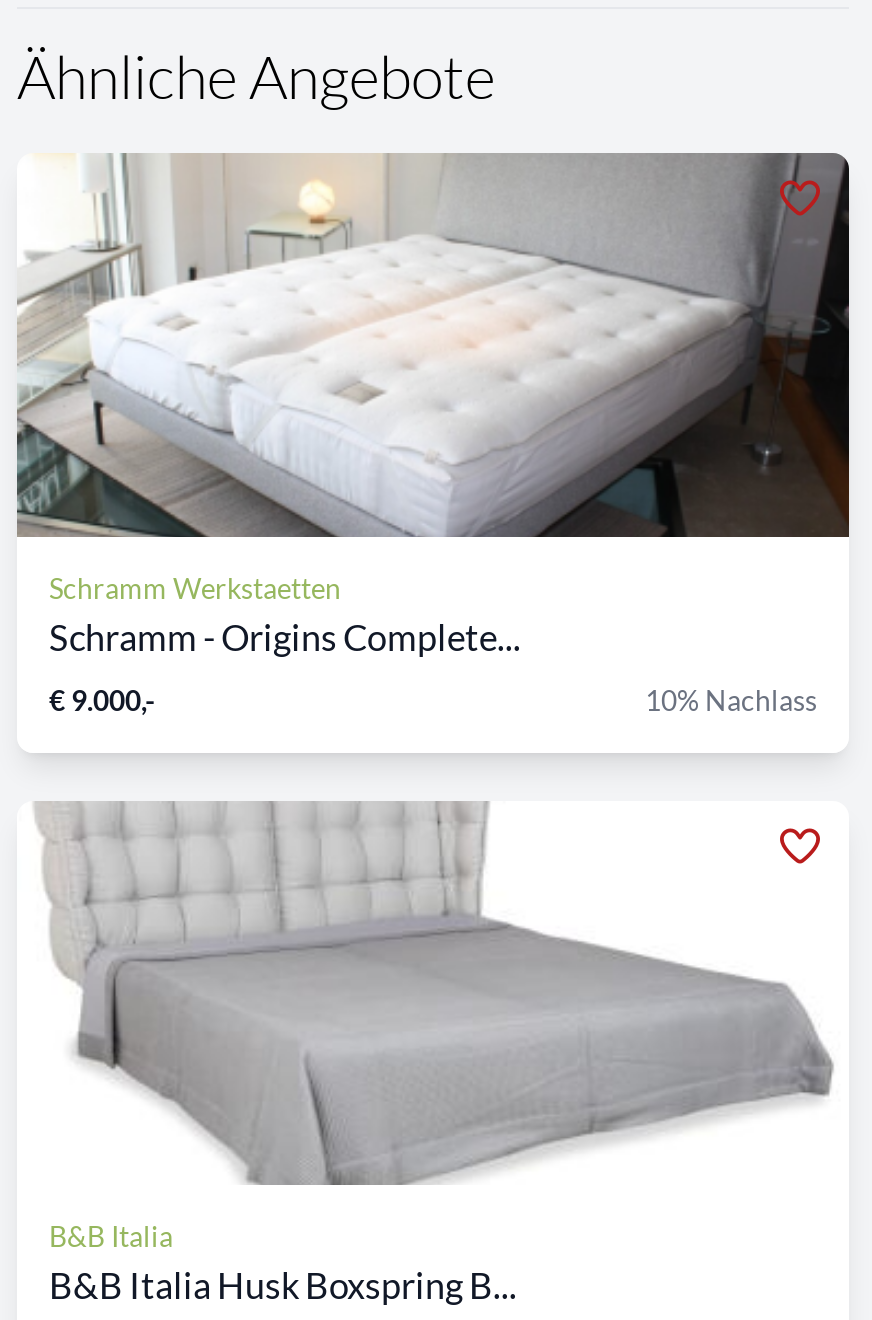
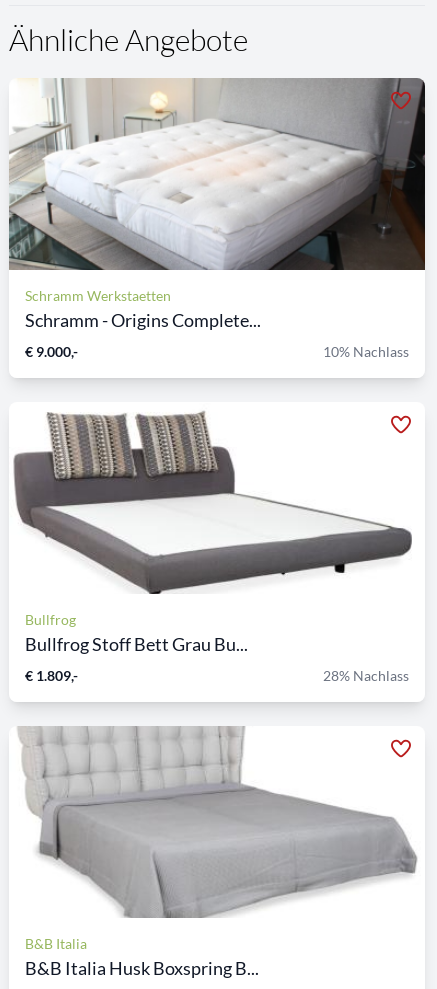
none -> [13,403,417,684] [image] | Bullfrog | Bullfrog Stoff Bett Grau Bu... | € 1.809,- | 28% Nachlass

